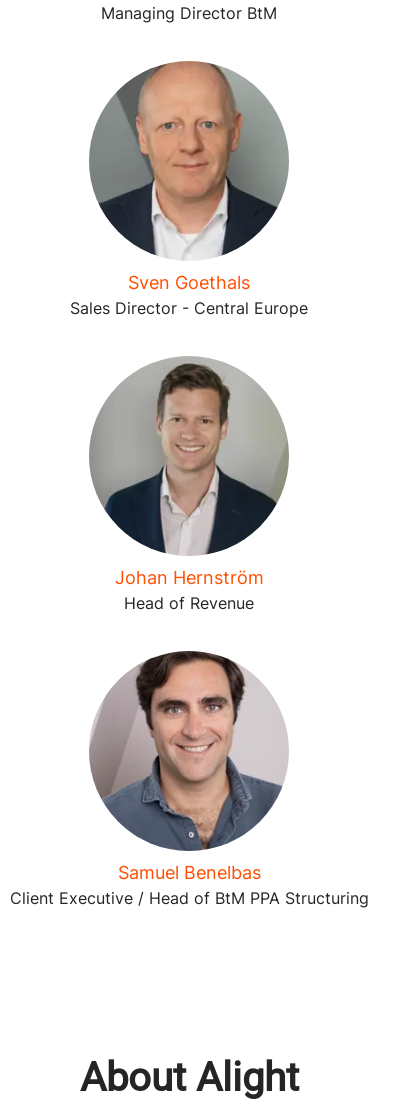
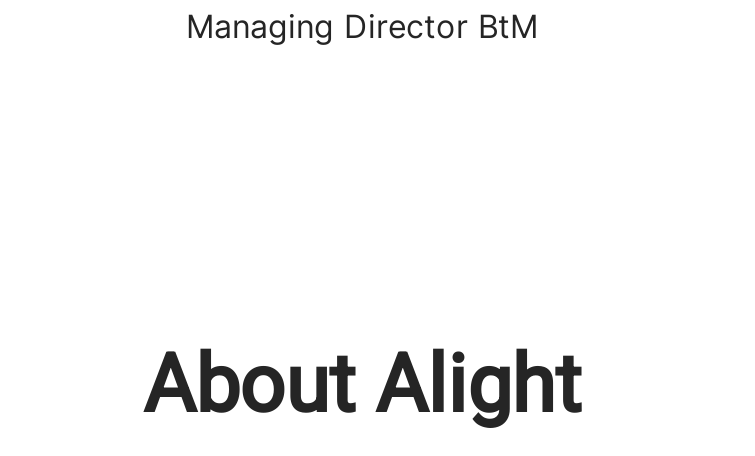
[70,60,308,318] [image] | Sven Goethals | Sales Director - Central Europe -> none
[88,356,290,613] [image] | Johan Hernström | Head of Revenue -> none
[9,650,368,908] [image] | Samuel Benelbas | Client Executive / Head of BtM PPA Structuring -> none

